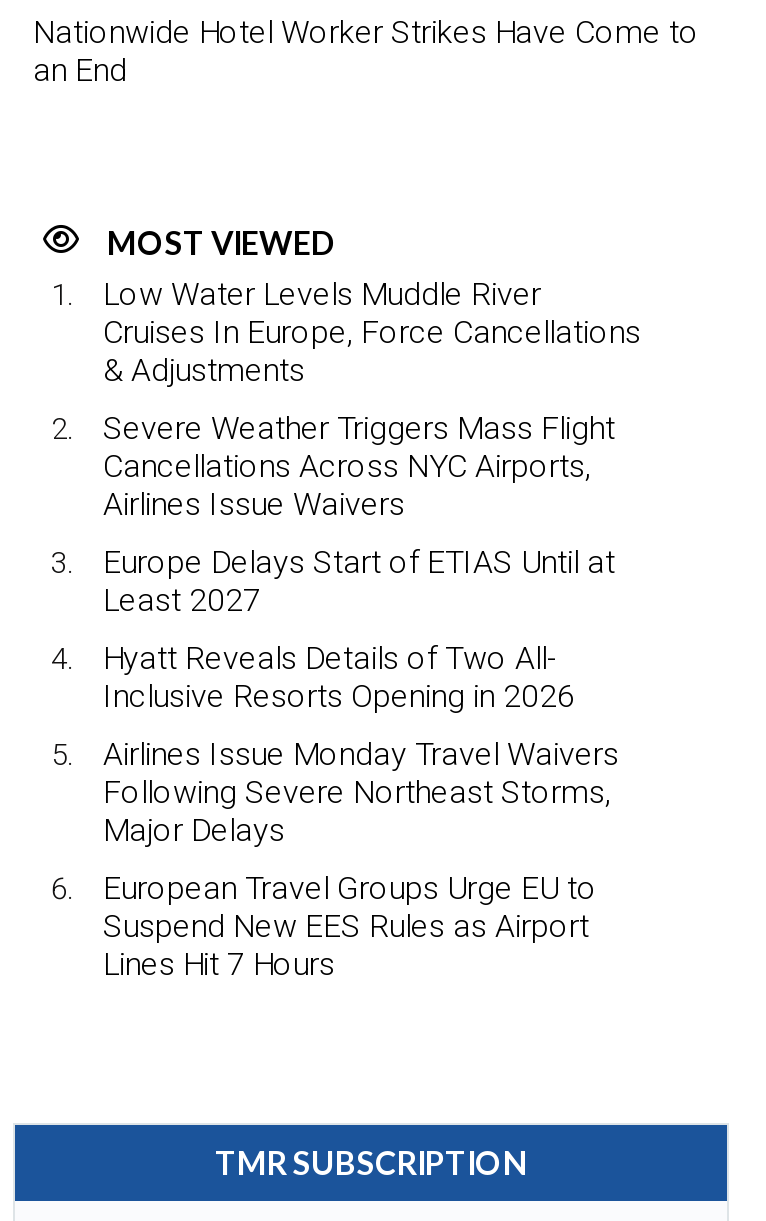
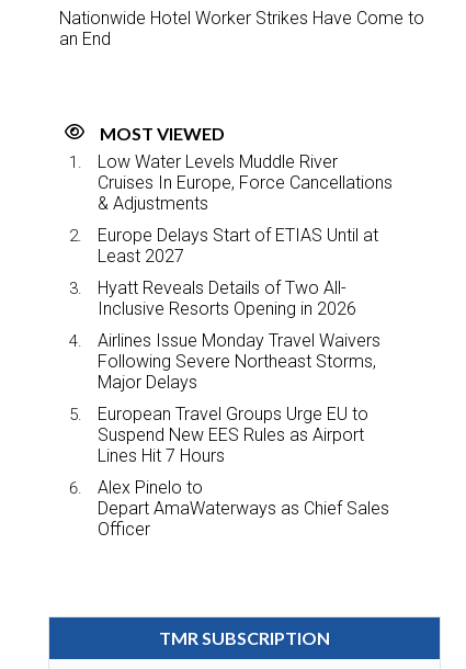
[103,410,615,524] Severe Weather Triggers Mass Flight | Cancellations Across NYC Airports, | Airlines Issue Waivers -> none
moved [103,544,619,984] -> [98,225,380,467]: Europe Delays Start of ETIAS Until at | Least 2027 | Hyatt Reveals Details of Two All- | ... | Suspend New EES Rules as Airport | Lines Hit 7 Hours
none -> [98,478,389,540] Alex Pinelo to | Depart AmaWaterways as Chief Sales | Officer

